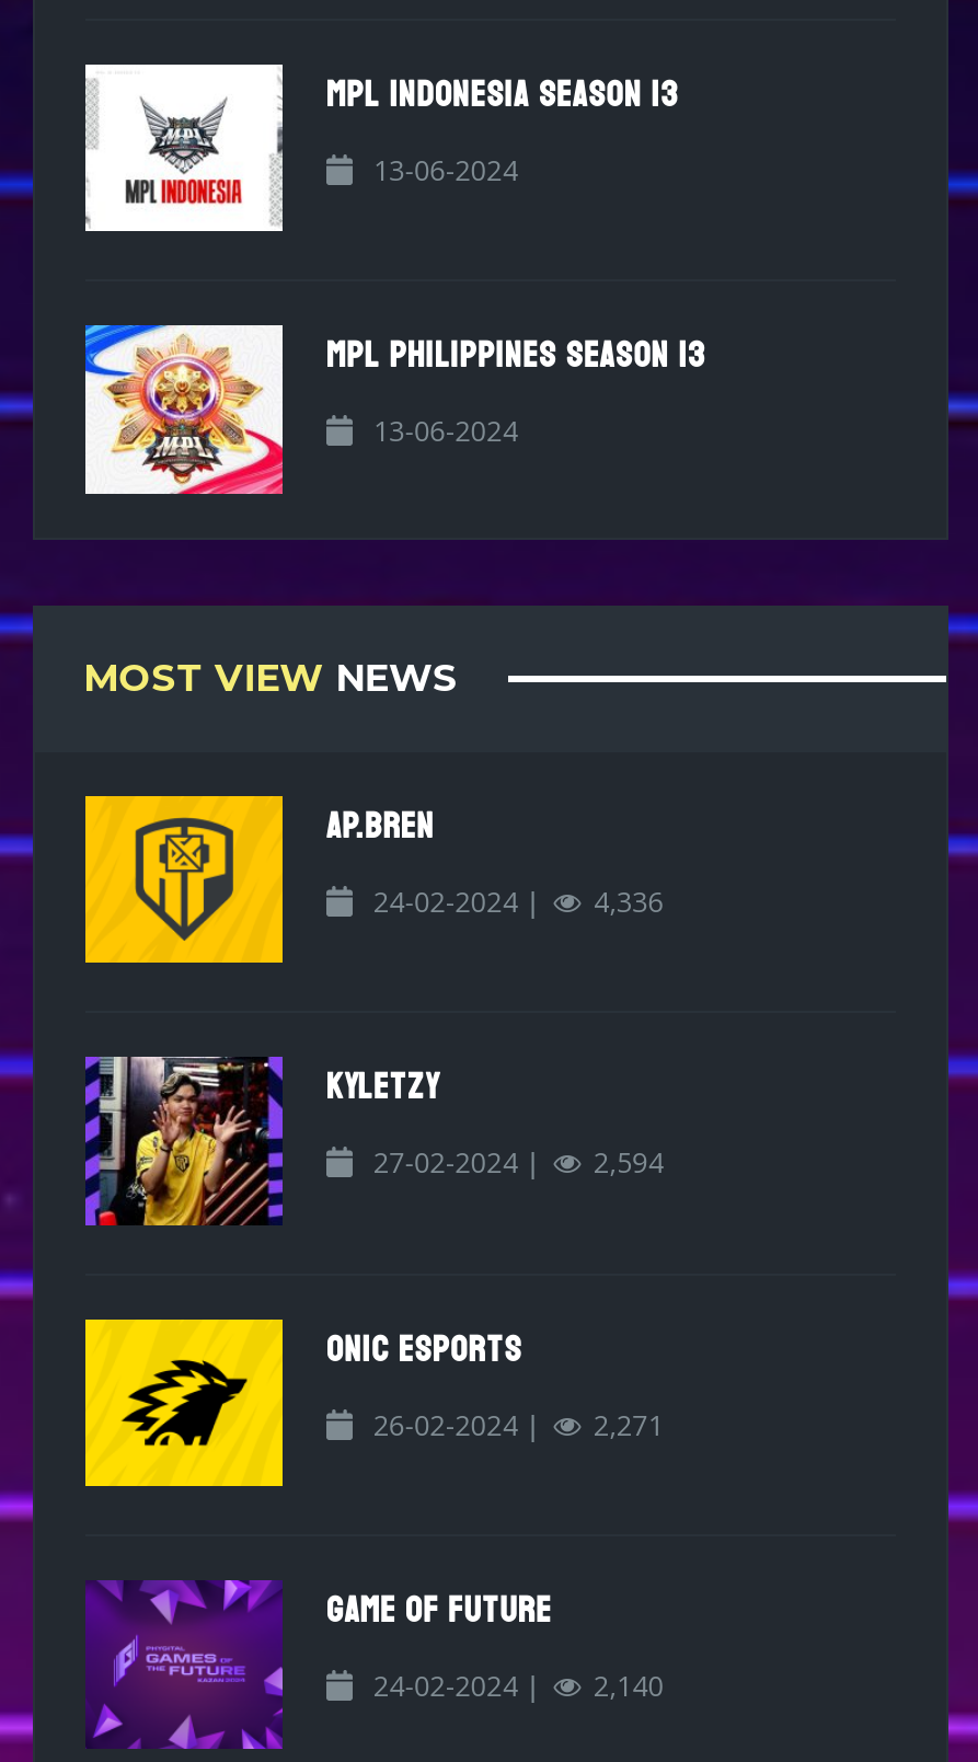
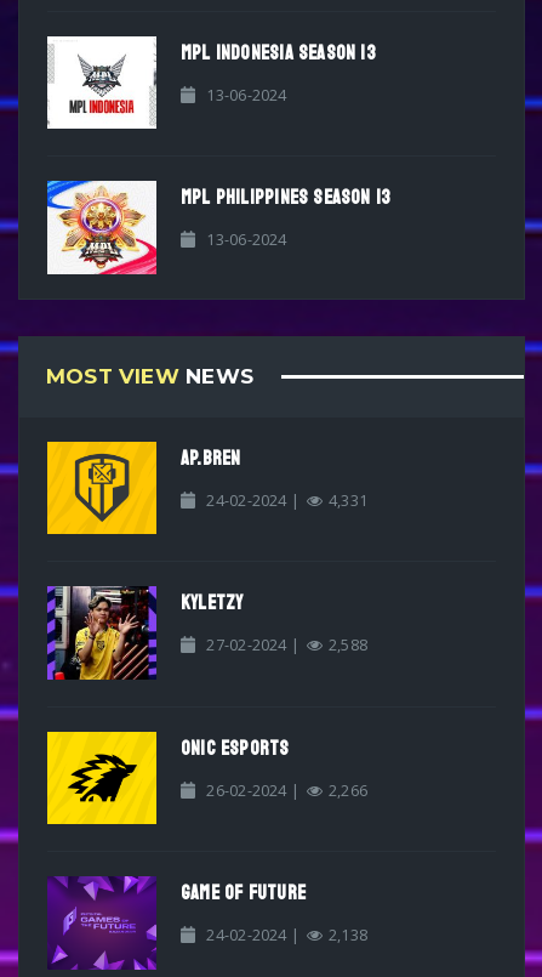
[587,884,664,921] 4,336 -> [325,490,368,511] 4,331
[587,1145,664,1182] 2,594 -> [325,635,368,656] 2,588
[587,1407,664,1444] 2,271 -> [325,780,368,801] 2,266
[587,1669,664,1706] 2,140 -> [325,925,368,946] 2,138

